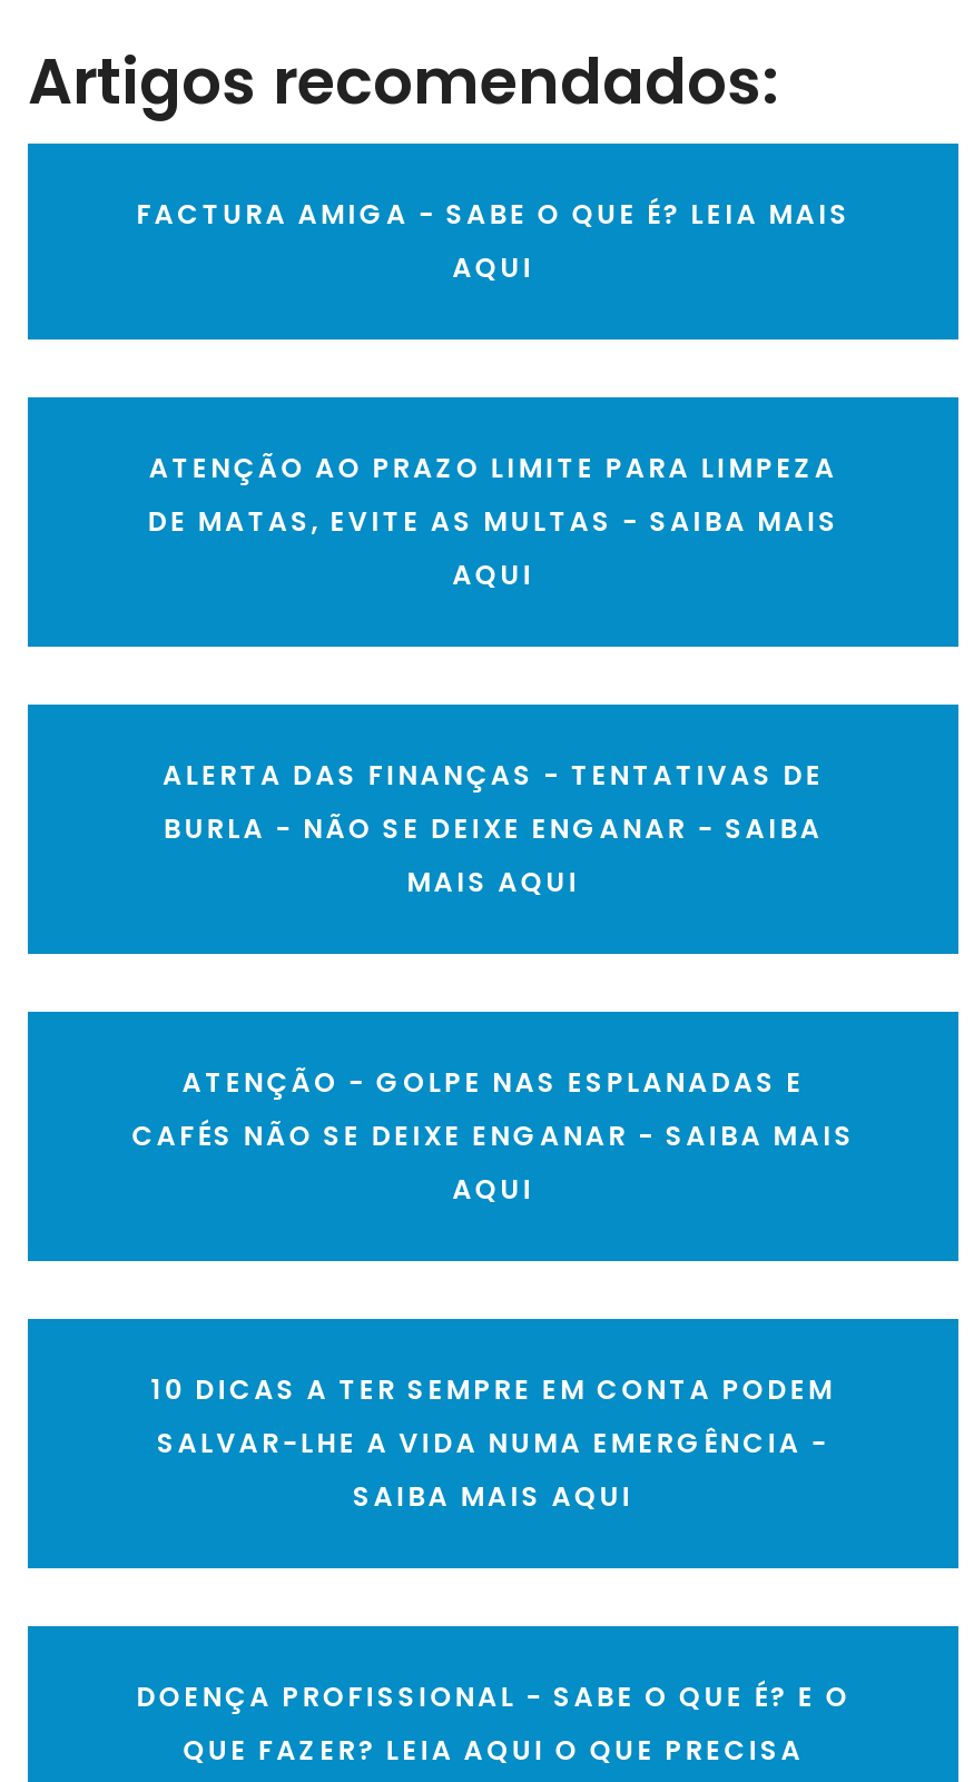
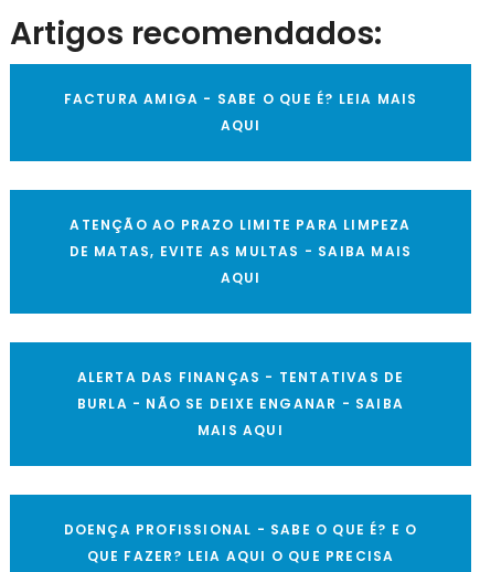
[132,1063,855,1208] ATENÇÃO - GOLPE NAS ESPLANADAS E | CAFÉS NÃO SE DEIXE ENGANAR - SAIBA MAIS | AQUI -> none
[151,1371,835,1515] 10 DICAS A TER SEMPRE EM CONTA PODEM | SALVAR-LHE A VIDA NUMA EMERGÊNCIA - | SAIBA MAIS AQUI -> none

